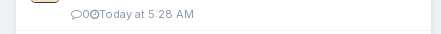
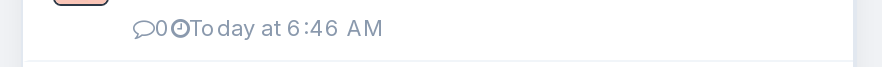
[82,7,194,21] 0 Today at 5:28 AM -> [155,14,383,42] 0 Today at 6:46 AM

